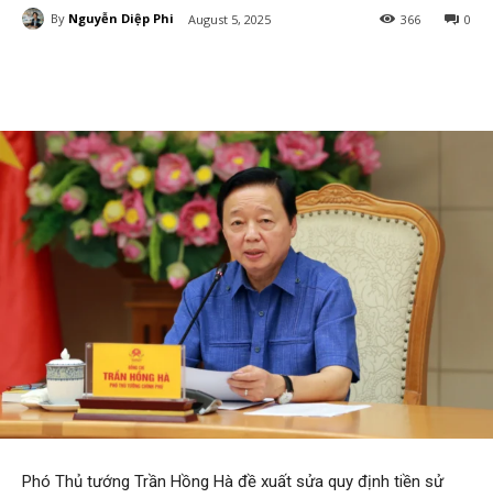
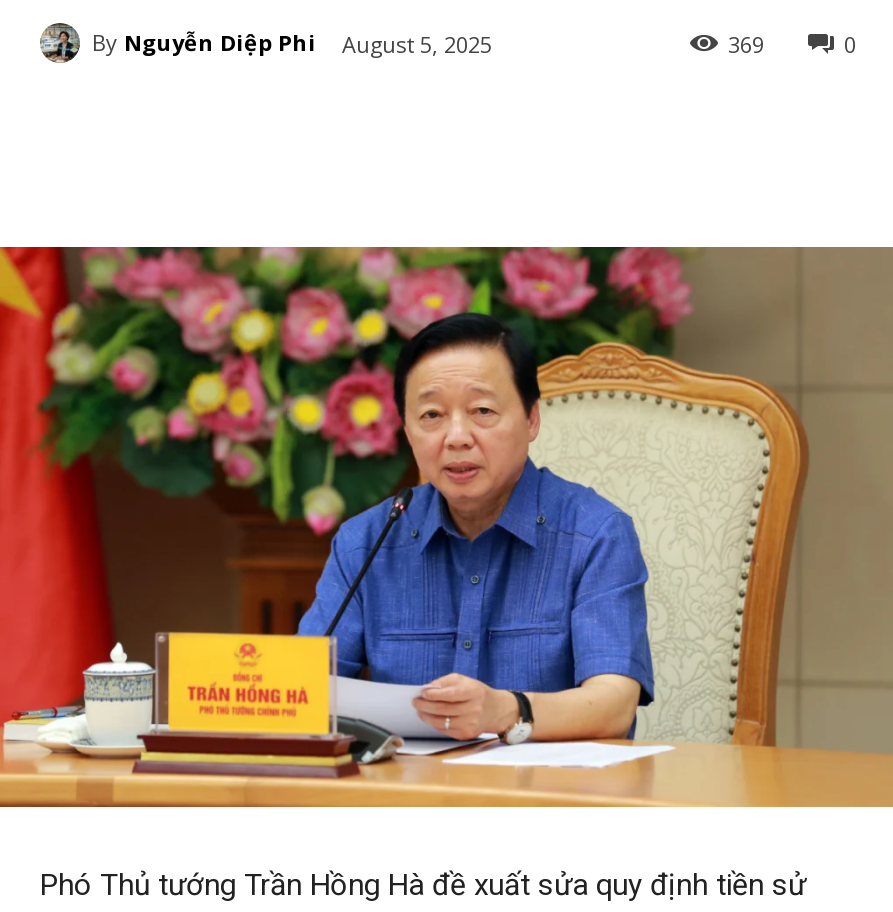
[401,11,420,27] 366 -> [728,28,764,58] 369

